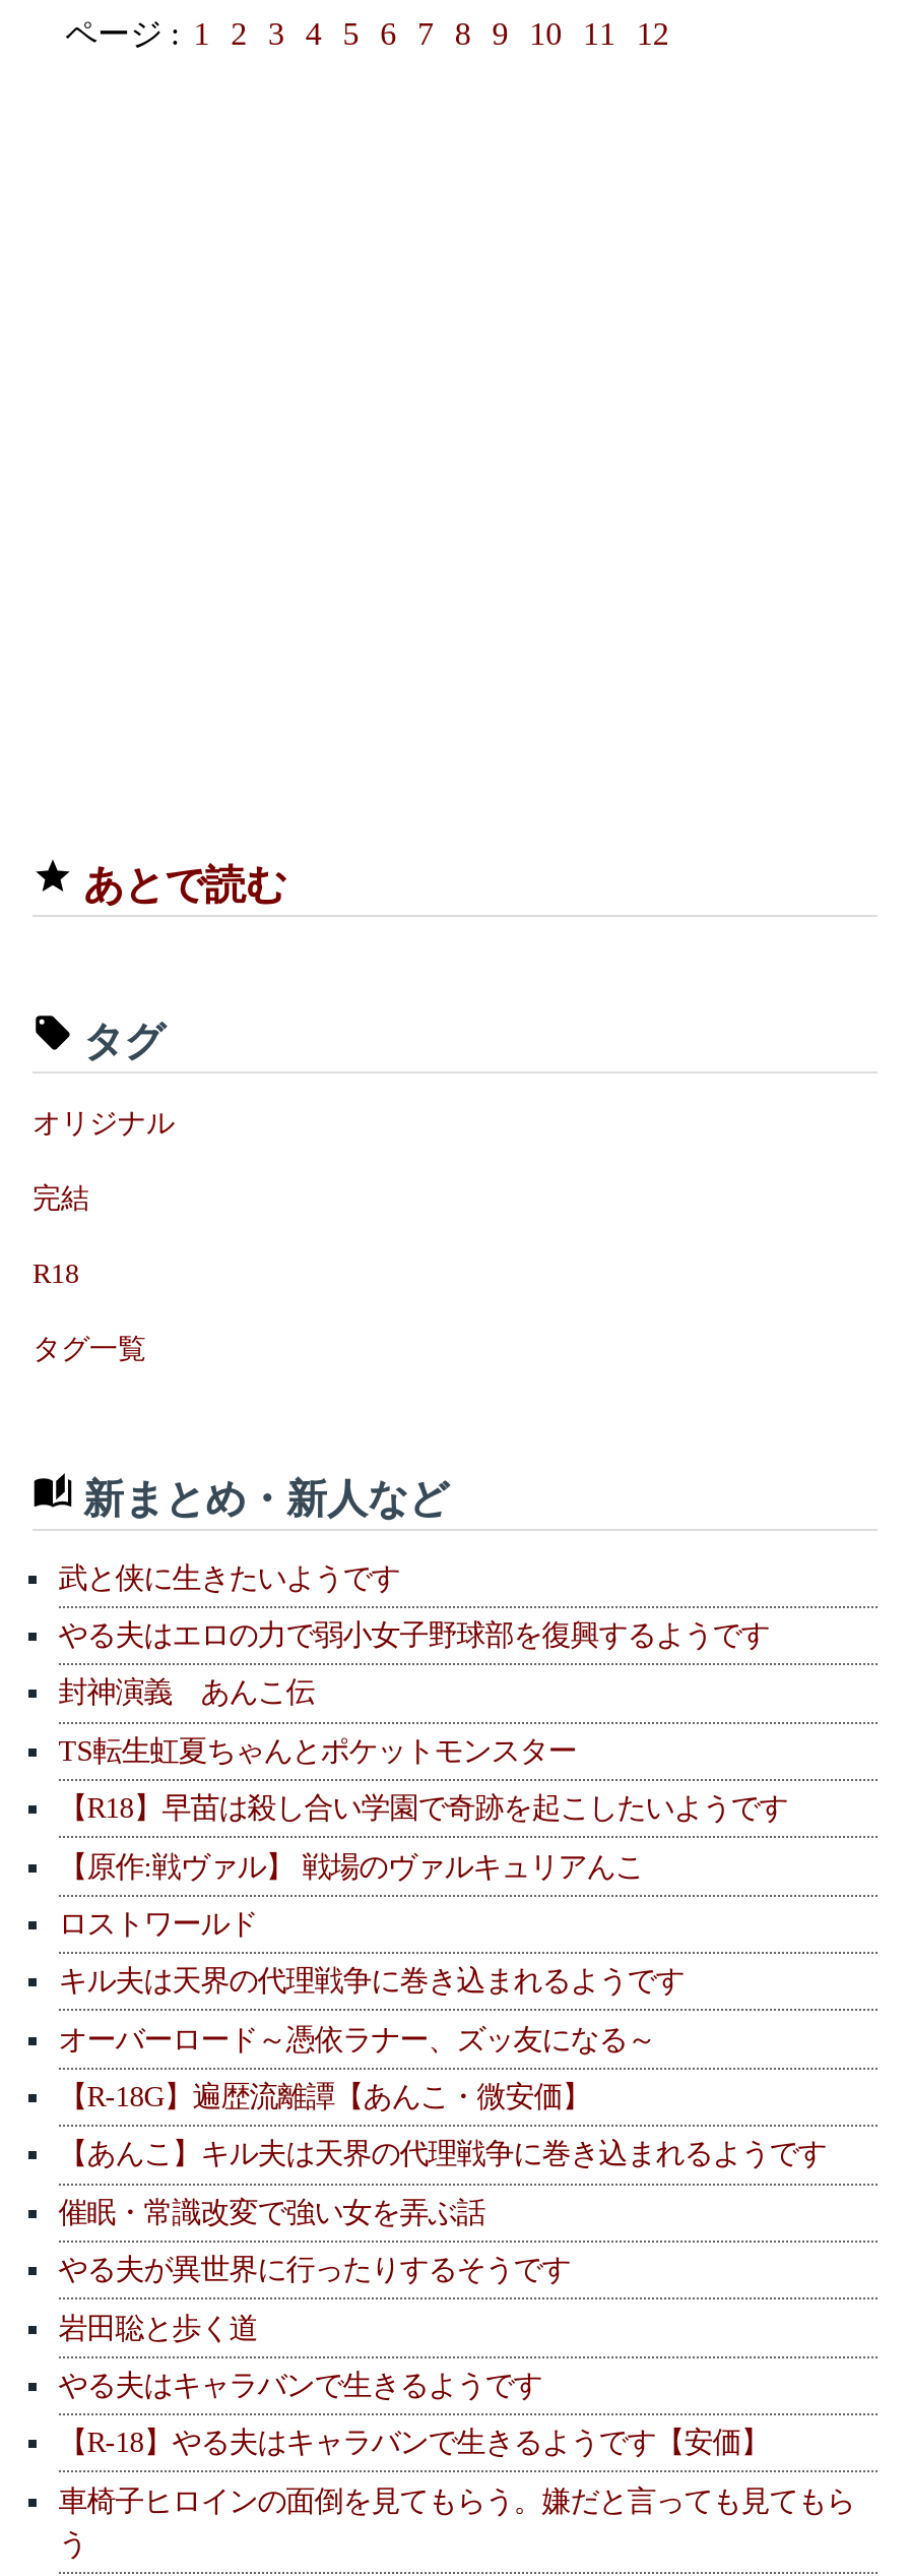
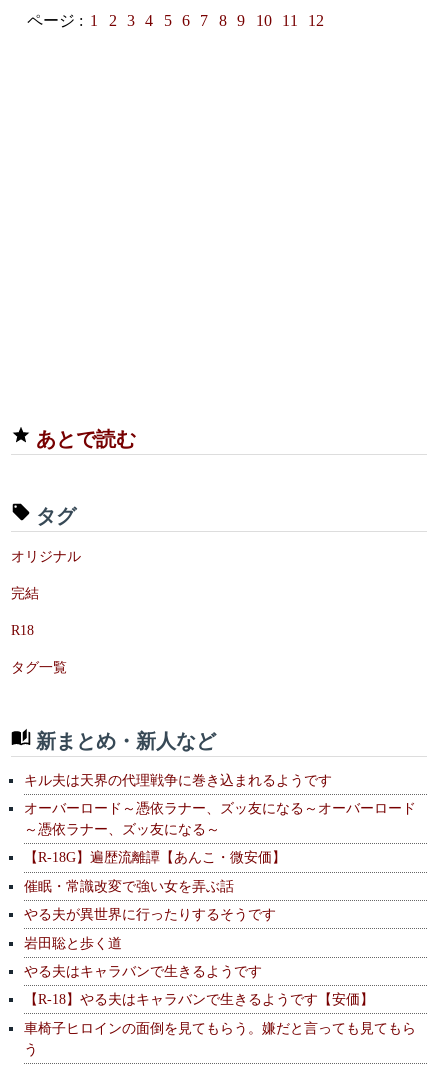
[58,1561,788,1939] 武と侠に生きたいようです | やる夫はエロの力で弱小女子野球部を復興するようです | 封神演義 あんこ伝 | TS転生虹夏ちゃんとポケットモンスター | 【R18】早苗は殺し合い学園で奇跡を起こしたいようです | 【原作:戦ヴァル】 戦場のヴァルキュリアんこ | ロストワールド -> none
[58,2022,656,2055] オーバーロード～憑依ラナー、ズッ友になる～ -> [24,800,416,837] オーバーロード～憑依ラナー、ズッ友になる～オーバーロード | ～憑依ラナー、ズッ友になる～
[58,2138,826,2170] 【あんこ】キル夫は天界の代理戦争に巻き込まれるようです -> none

